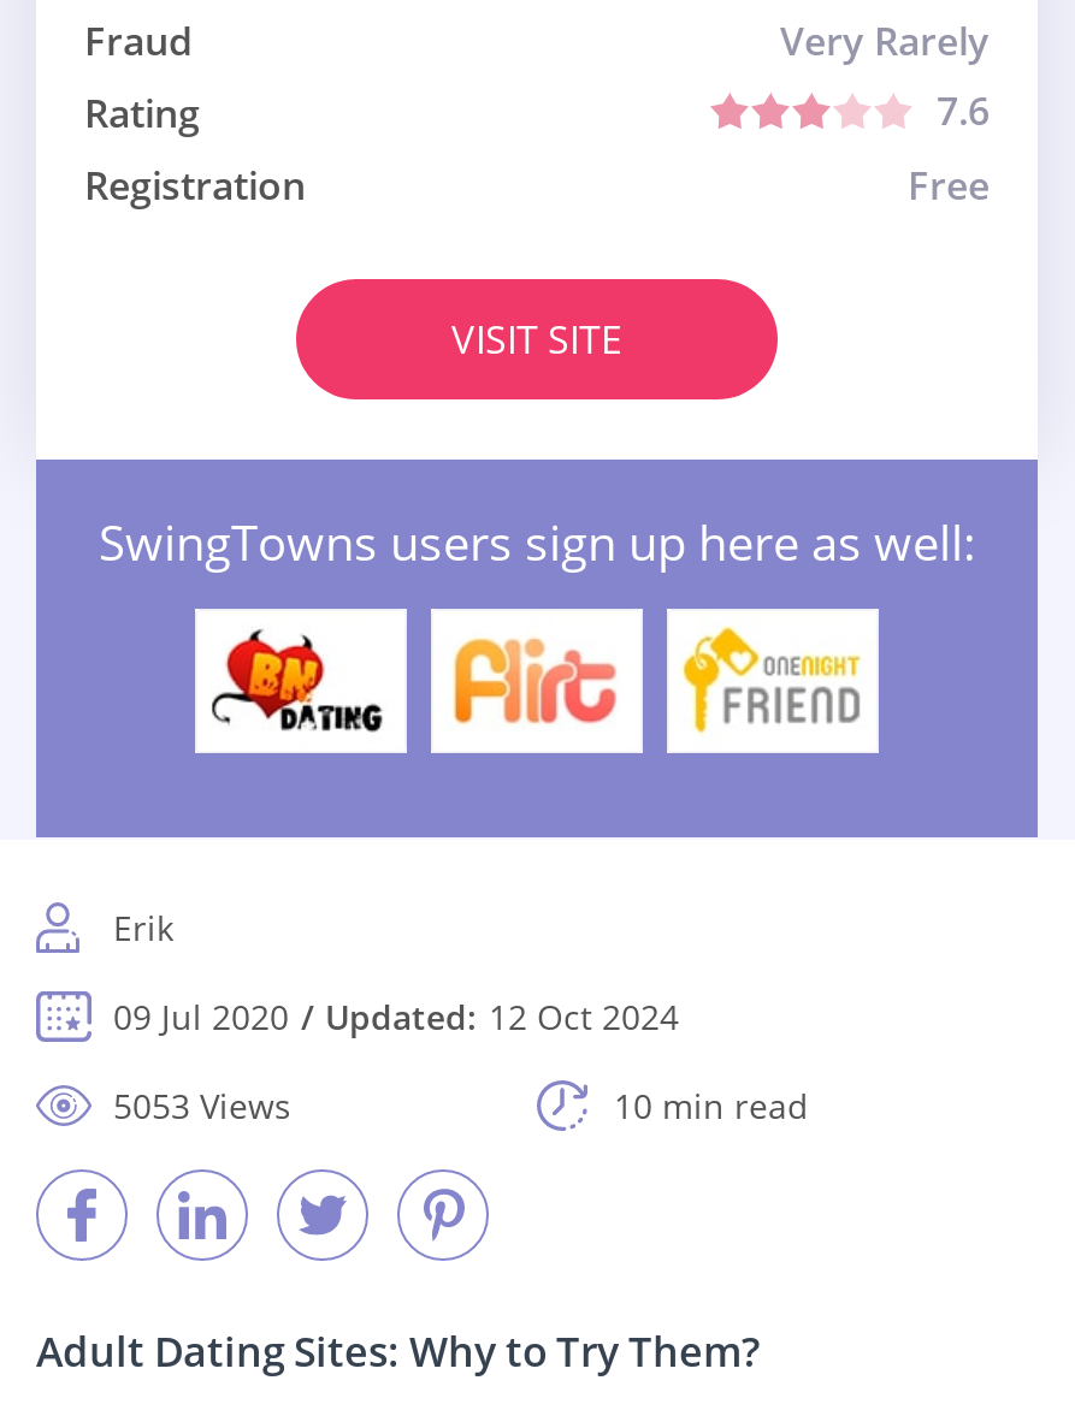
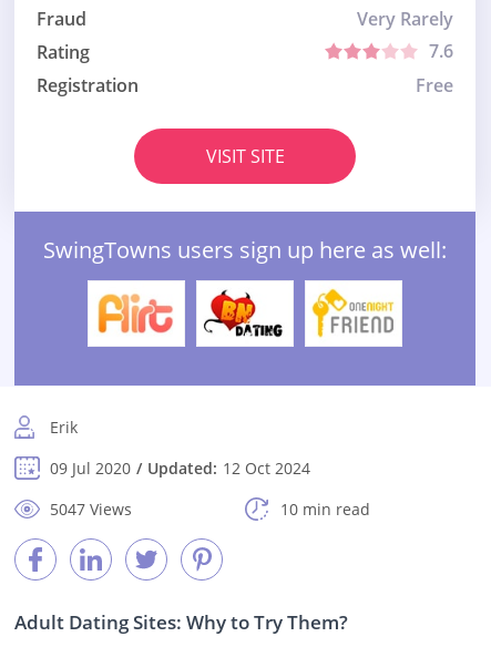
[209,628,385,734] [image] -> [95,290,174,337] [image]
[448,630,619,731] [image] -> [203,289,284,338] [image]
[113,1083,291,1129] 5053 Views -> [50,499,132,520] 5047 Views

